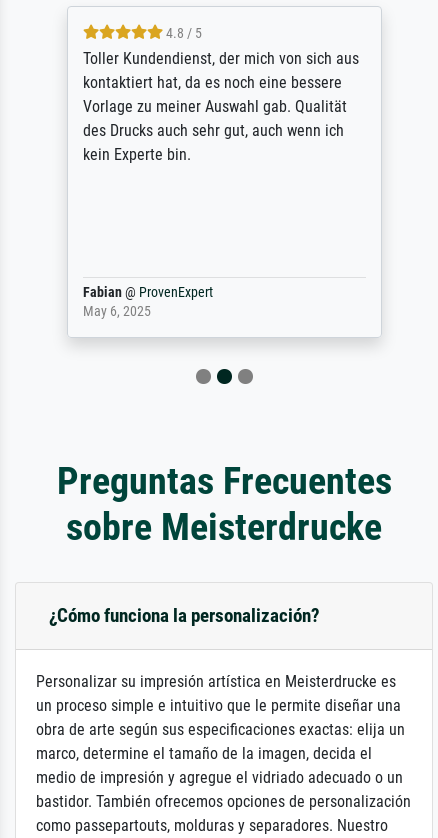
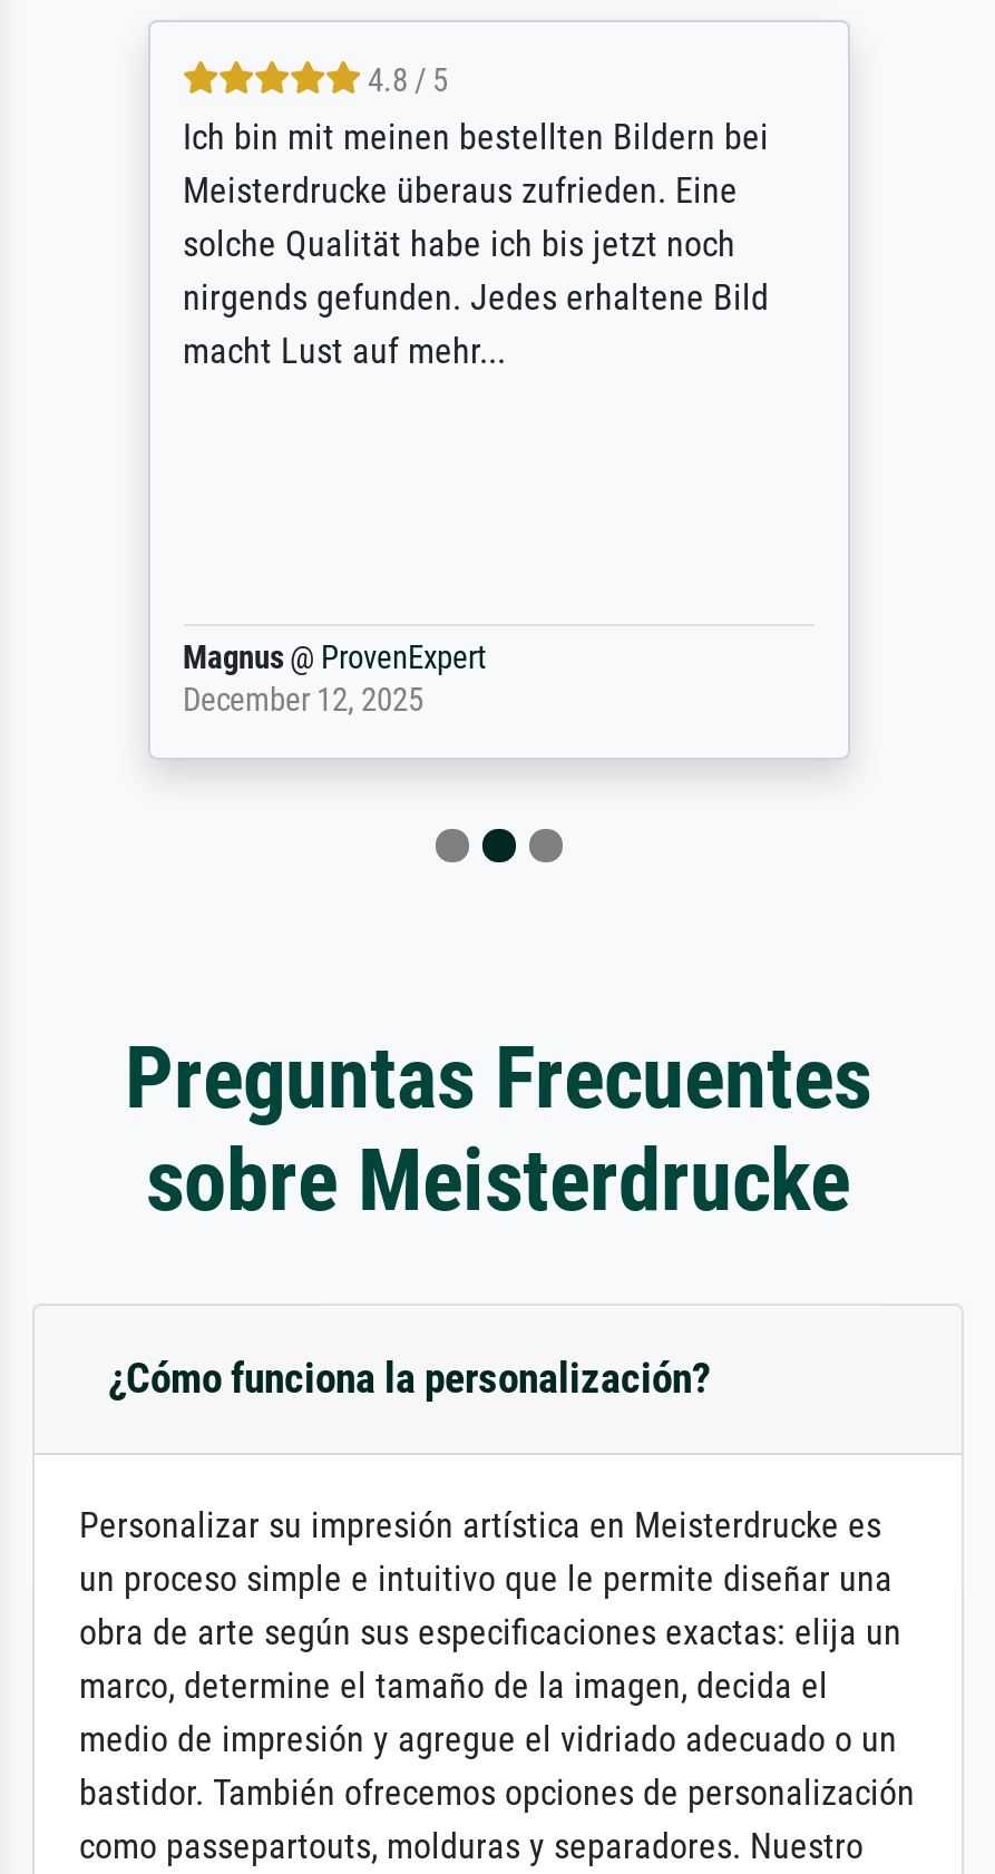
[82,49,358,164] Toller Kundendienst, der mich von sich aus | kontaktiert hat, da es noch eine bessere | Vorlage zu meiner Auswahl gab. Qualität | des Drucks auch sehr gut, auch wenn ich | kein Experte bin. -> [183,116,769,372] Ich bin mit meinen bestellten Bildern bei | Meisterdrucke überaus zufrieden. Eine | solche Qualität habe ich bis jetzt noch | nirgends gefunden. Jedes erhaltene Bild | macht Lust auf mehr...
[82,284,212,320] Fabian @ ProvenExpert | May 6, 2025 -> [183,640,486,720] Magnus @ ProvenExpert | December 12, 2025

